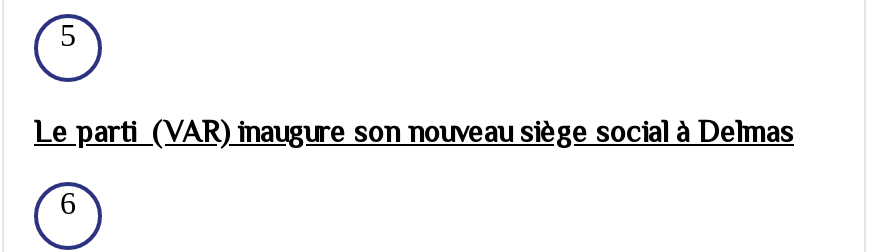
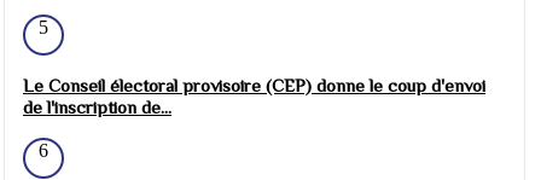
[34,114,794,148] Le parti (VAR) inaugure son nouveau siège social à Delmas -> [23,75,485,117] Le Conseil électoral provisoire (CEP) donne le coup d'envoi | de l'inscription de...

